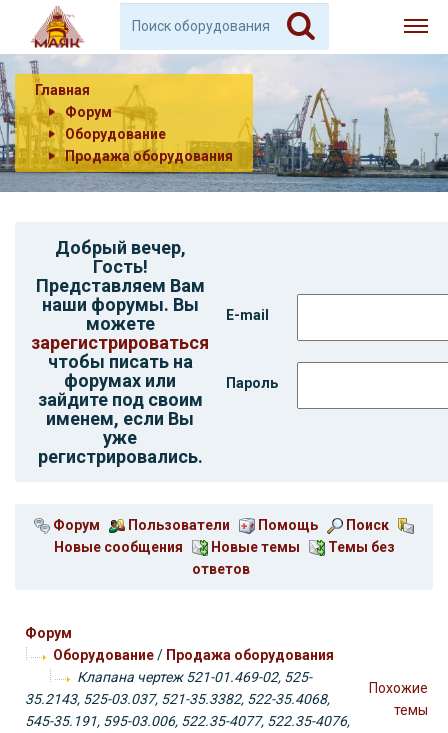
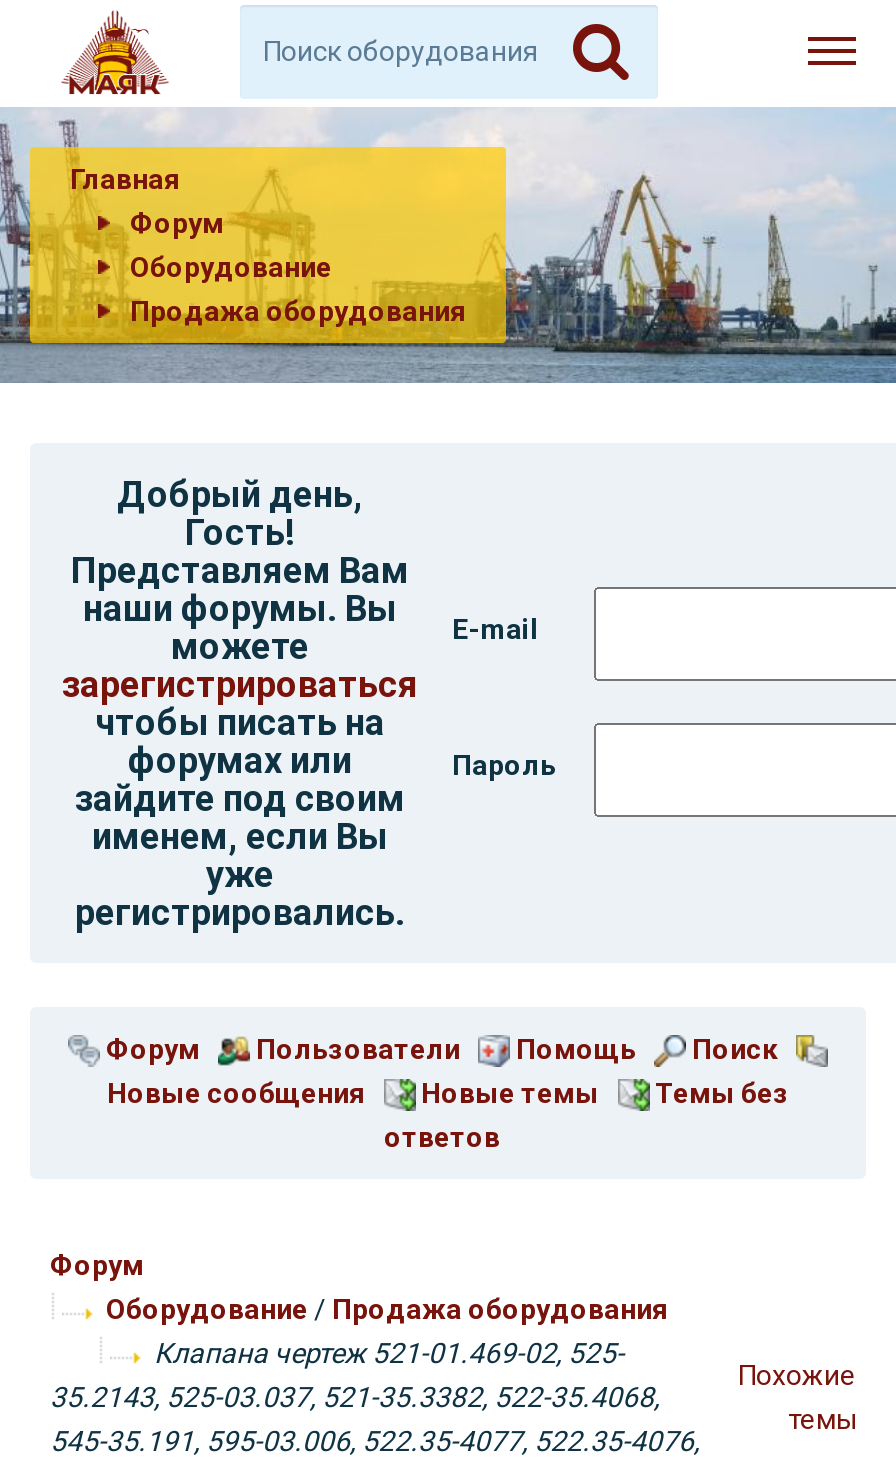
[54,237,185,258] Добрый вечер, -> [117,472,363,514] Добрый день,

